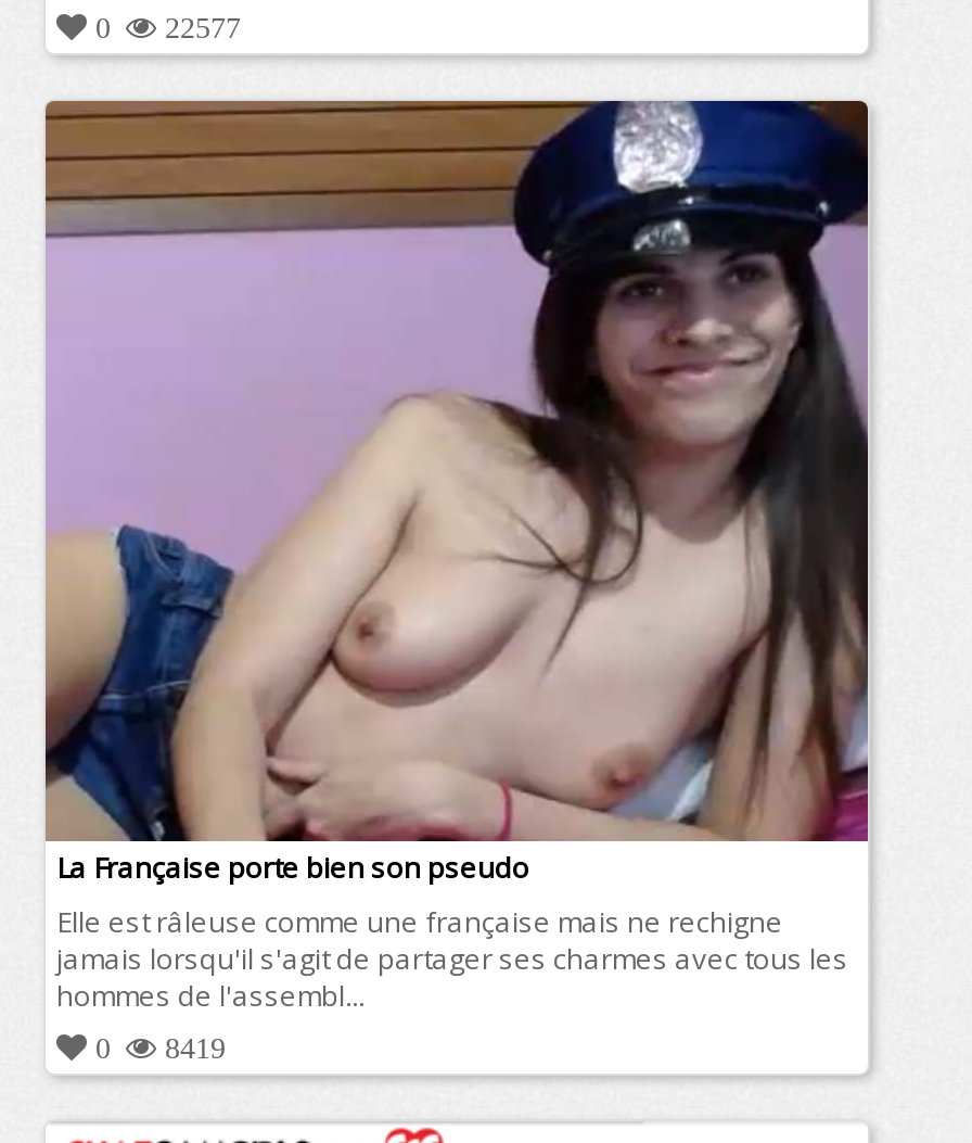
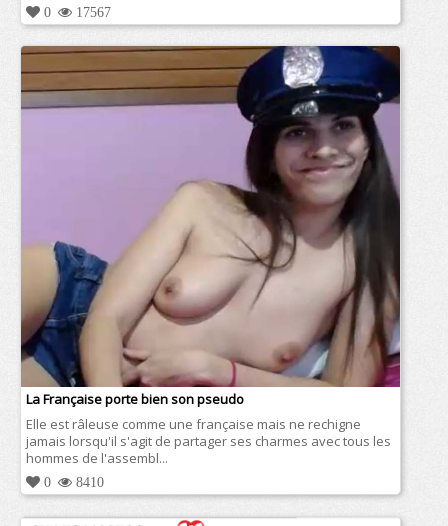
[87,12,241,42] 0 22577 -> [40,5,111,19] 0 17567
[87,1032,226,1062] 0 8419 -> [40,475,104,489] 0 8410

